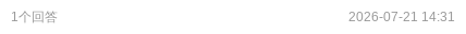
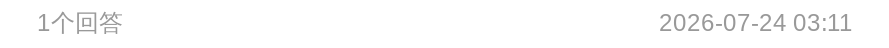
[348,10,455,24] 2026-07-21 14:31 -> [659,9,853,37] 2026-07-24 03:11

